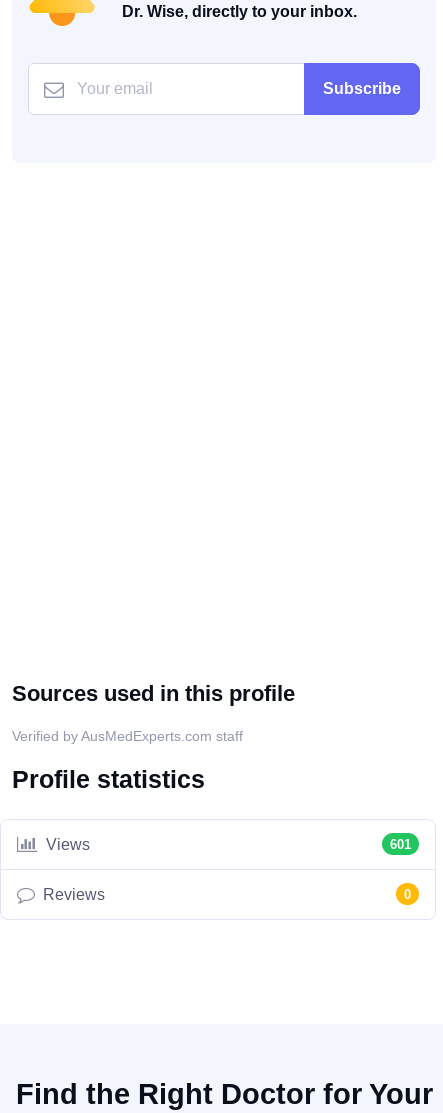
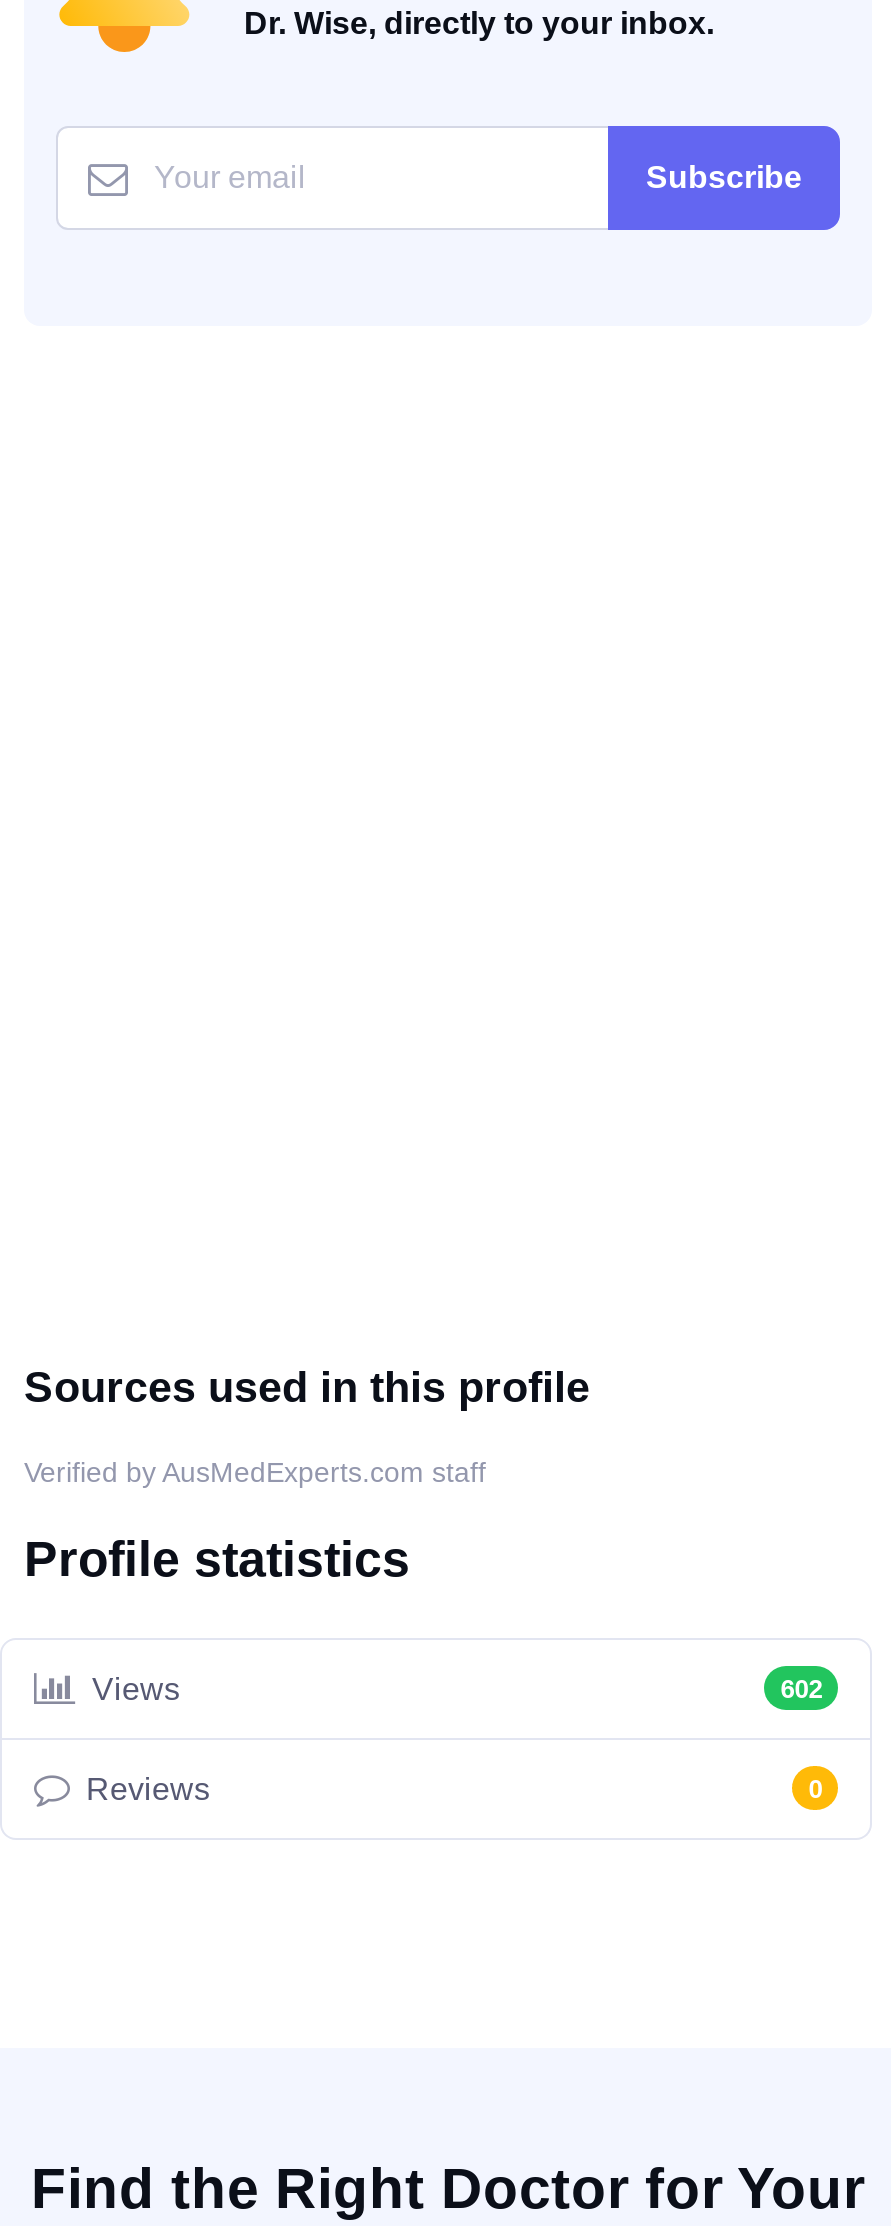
[390,837,411,852] 601 -> [780,1674,822,1704] 602

